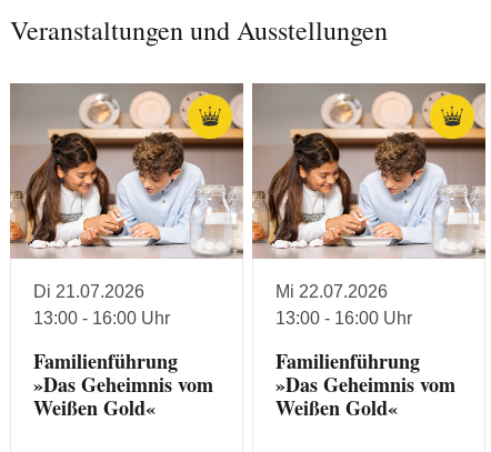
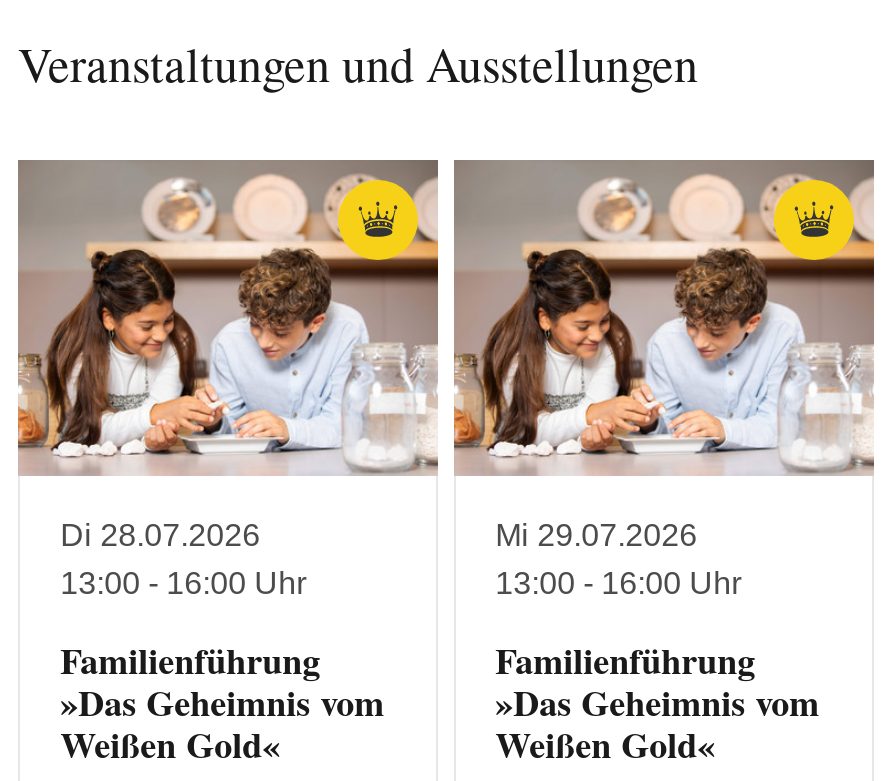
[33,282,145,301] Di 21.07.2026 -> [60,518,260,552] Di 28.07.2026
[275,282,387,301] Mi 22.07.2026 -> [495,518,697,552] Mi 29.07.2026

